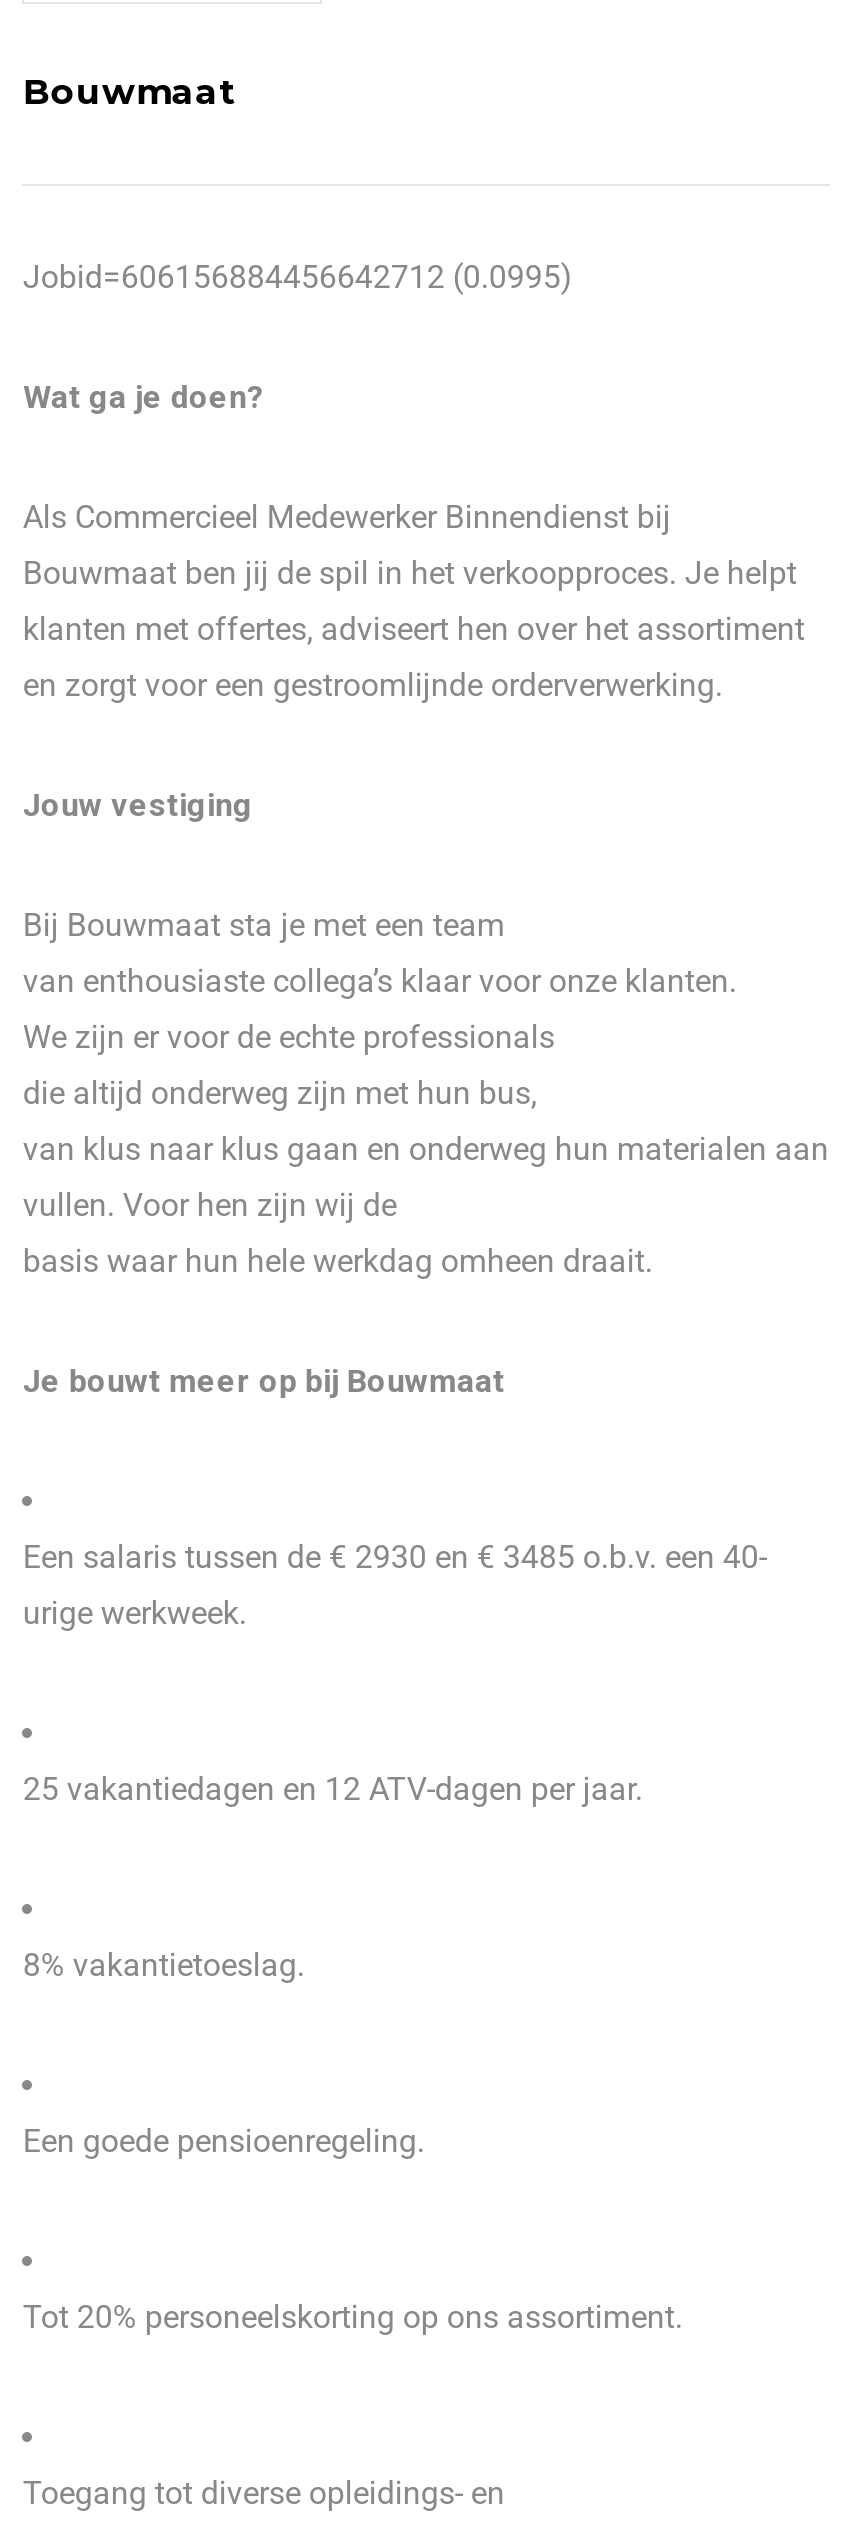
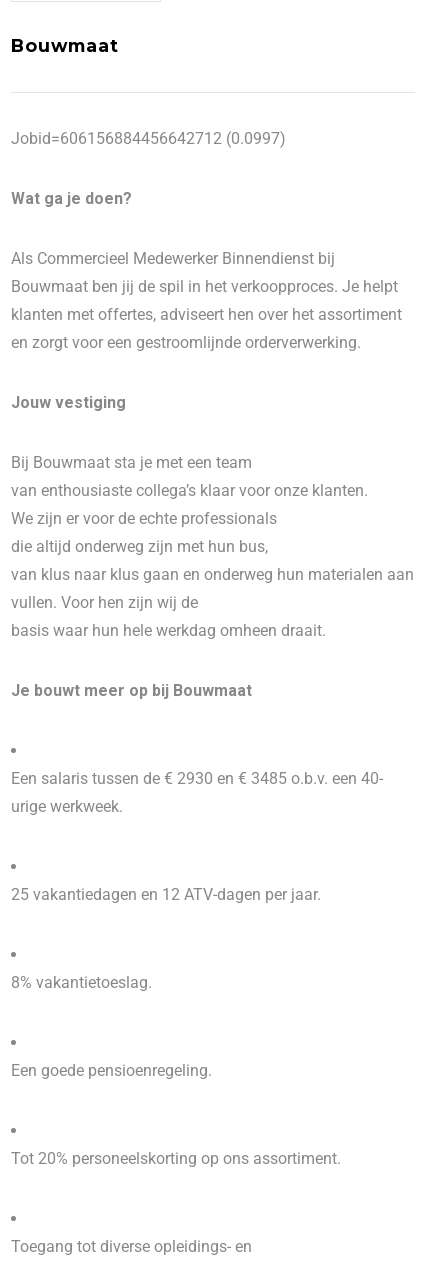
[23,258,573,296] Jobid=606156884456642712 (0.0995) -> [11,129,286,148] Jobid=606156884456642712 (0.0997)

